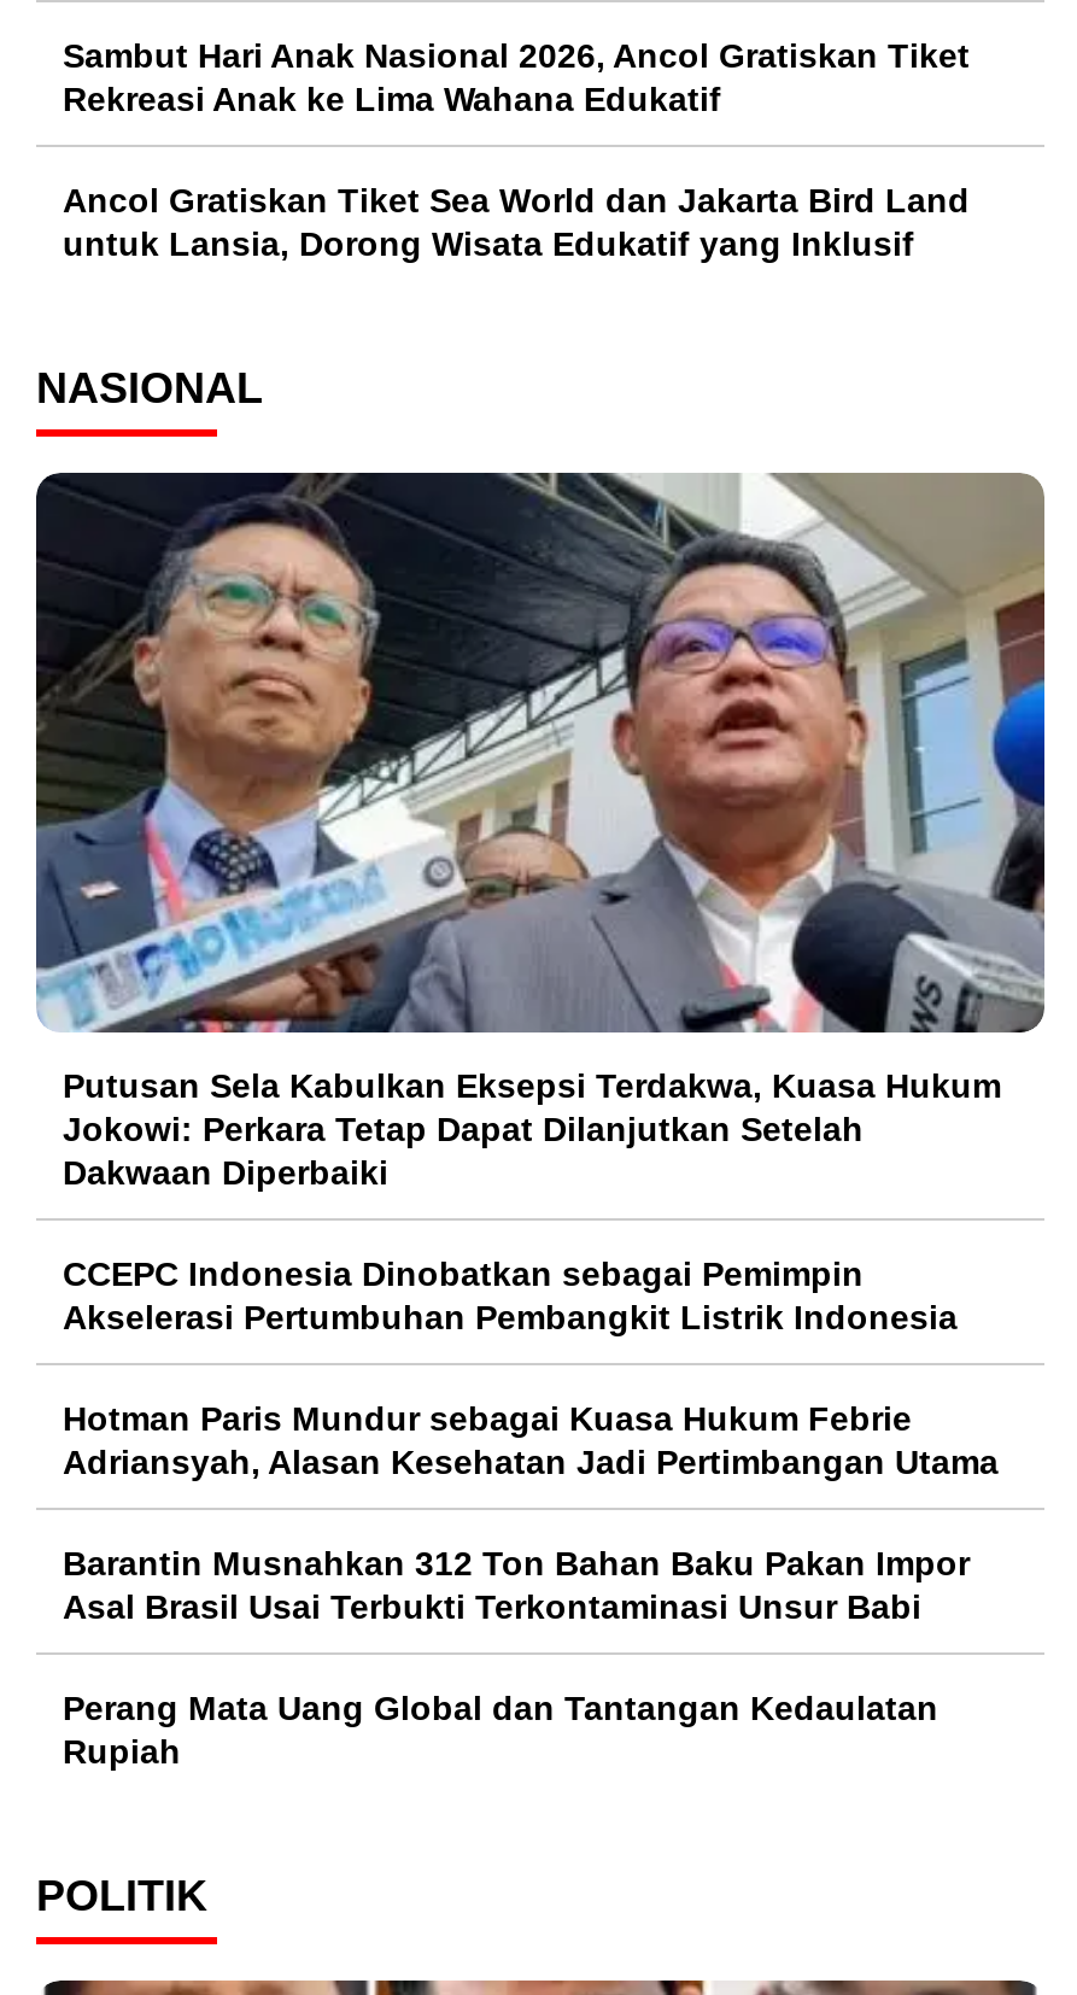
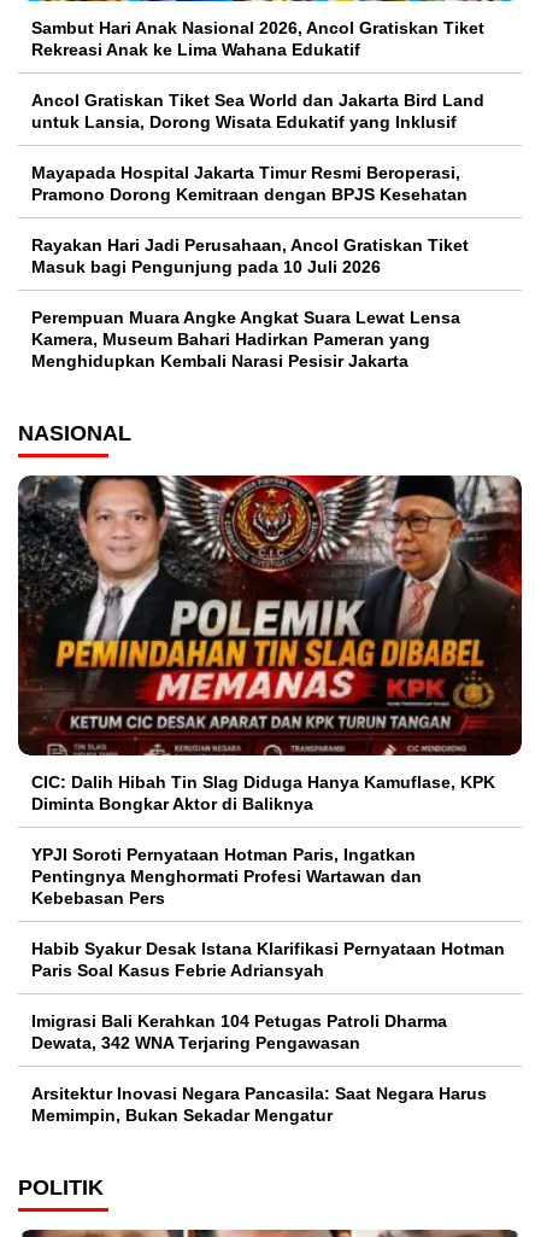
none -> [31,162,469,370] Mayapada Hospital Jakarta Timur Resmi Beroperasi, | Pramono Dorong Kemitraan dengan BPJS Kesehatan | Rayakan Hari Jadi Perusahaan, Ancol Gratiskan Tiket | Masuk bagi Pengunjung pada 10 Juli 2026 | Perempuan Muara Angke Angkat Suara Lewat Lensa | Kamera, Museum Bahari Hadirkan Pameran yang | Menghidupkan Kembali Narasi Pesisir Jakarta
[34,470,1047,1191] [image] | Putusan Sela Kabulkan Eksepsi Terdakwa, Kuasa Hukum | Jokowi: Perkara Tetap Dapat Dilanjutkan Setelah | Dakwaan Diperbaiki -> [17,474,523,813] [image] | CIC: Dalih Hibah Tin Slag Diduga Hanya Kamuflase, KPK | Diminta Bongkar Aktor di Baliknya
[63,1254,958,1336] CCEPC Indonesia Dinobatkan sebagai Pemimpin | Akselerasi Pertumbuhan Pembangkit Listrik Indonesia -> [31,845,422,907] YPJI Soroti Pernyataan Hotman Paris, Ingatkan | Pentingnya Menghormati Profesi Wartawan dan | Kebebasan Pers
[63,1399,999,1481] Hotman Paris Mundur sebagai Kuasa Hukum Febrie | Adriansyah, Alasan Kesehatan Jadi Pertimbangan Utama -> [31,939,505,980] Habib Syakur Desak Istana Klarifikasi Pernyataan Hotman | Paris Soal Kasus Febrie Adriansyah
[63,1543,970,1625] Barantin Musnahkan 312 Ton Bahan Baku Pakan Impor | Asal Brasil Usai Terbukti Terkontaminasi Unsur Babi -> [31,1011,447,1052] Imigrasi Bali Kerahkan 104 Petugas Patroli Dharma | Dewata, 342 WNA Terjaring Pengawasan
[63,1688,938,1770] Perang Mata Uang Global dan Tantangan Kedaulatan | Rupiah -> [31,1083,487,1125] Arsitektur Inovasi Negara Pancasila: Saat Negara Harus | Memimpin, Bukan Sekadar Mengatur

